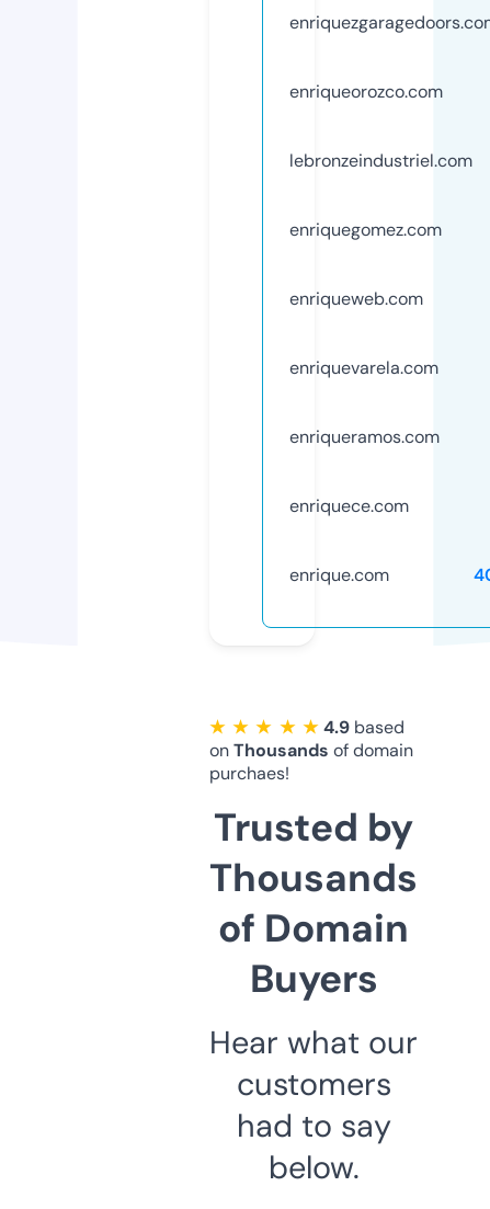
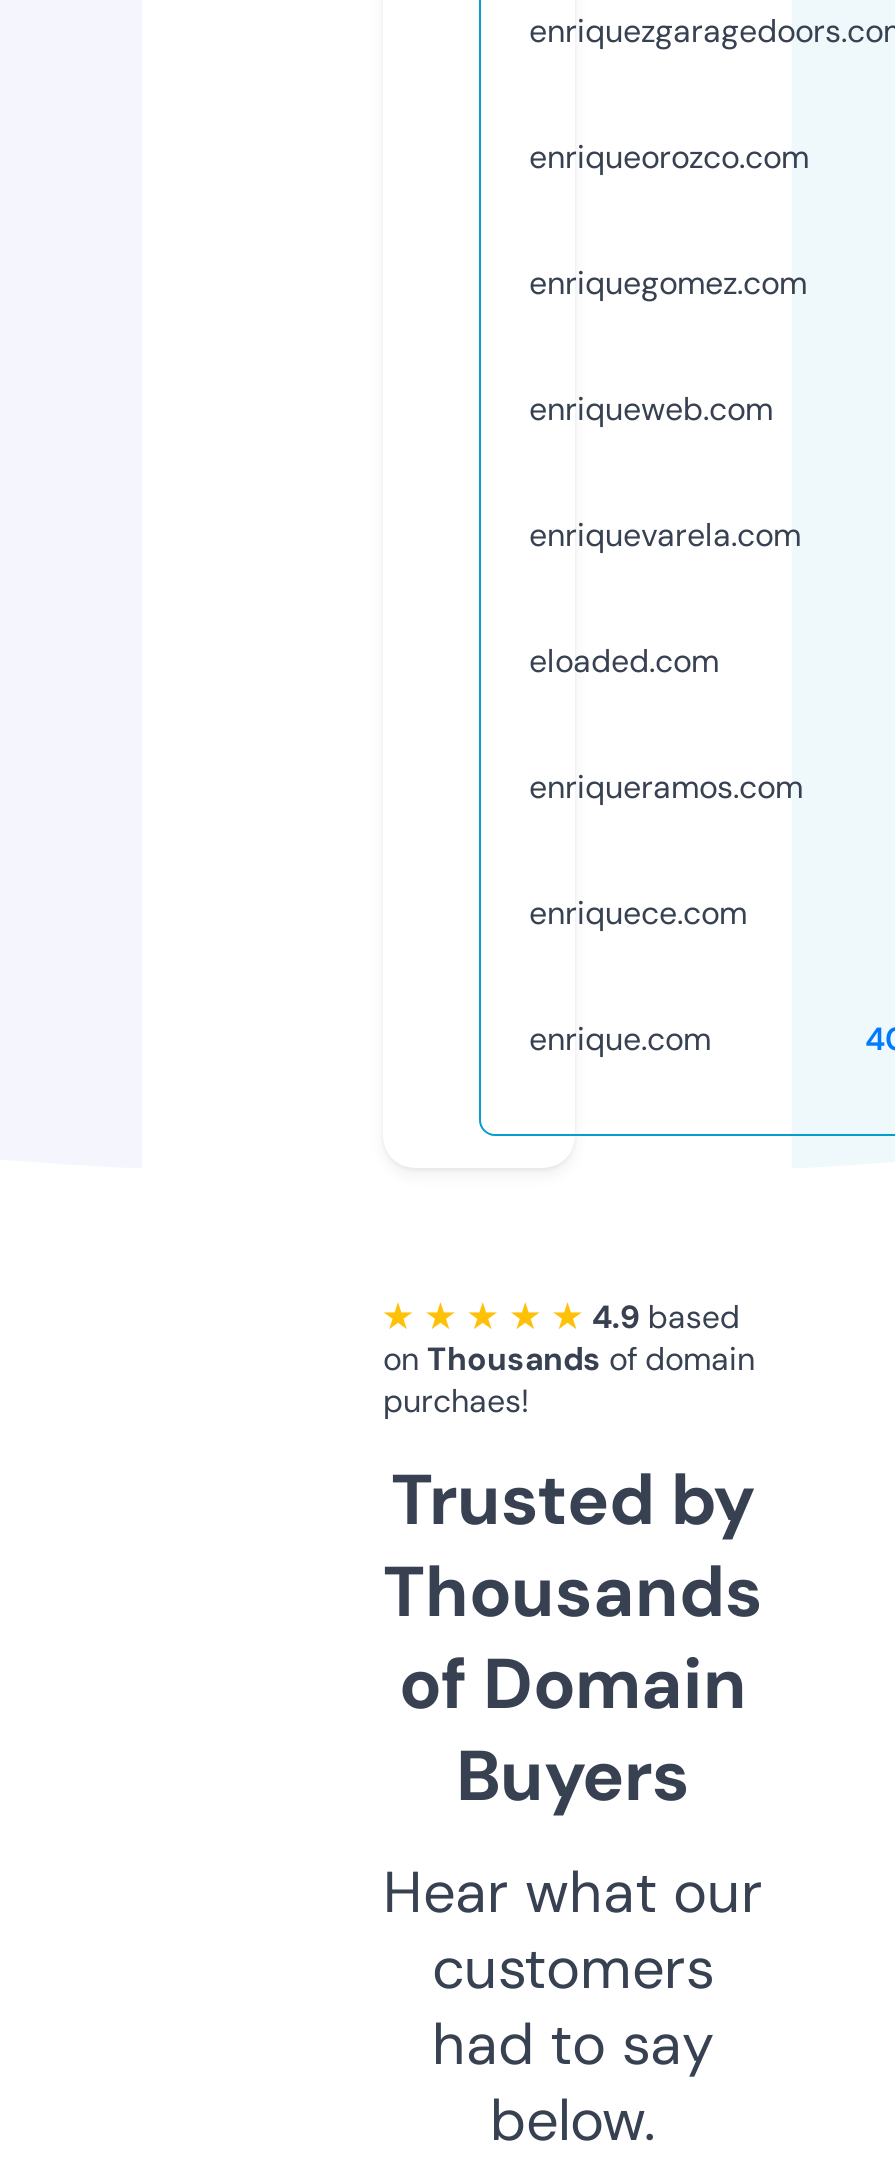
[289,149,472,172] lebronzeindustriel.com -> none
moved [289,218,442,379] -> [529,262,807,556]: enriquegomez.com | enriqueweb.com | enriquevarela.com
none -> [529,640,719,682] eloaded.com

